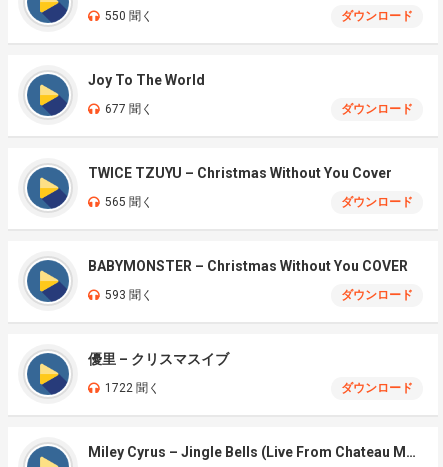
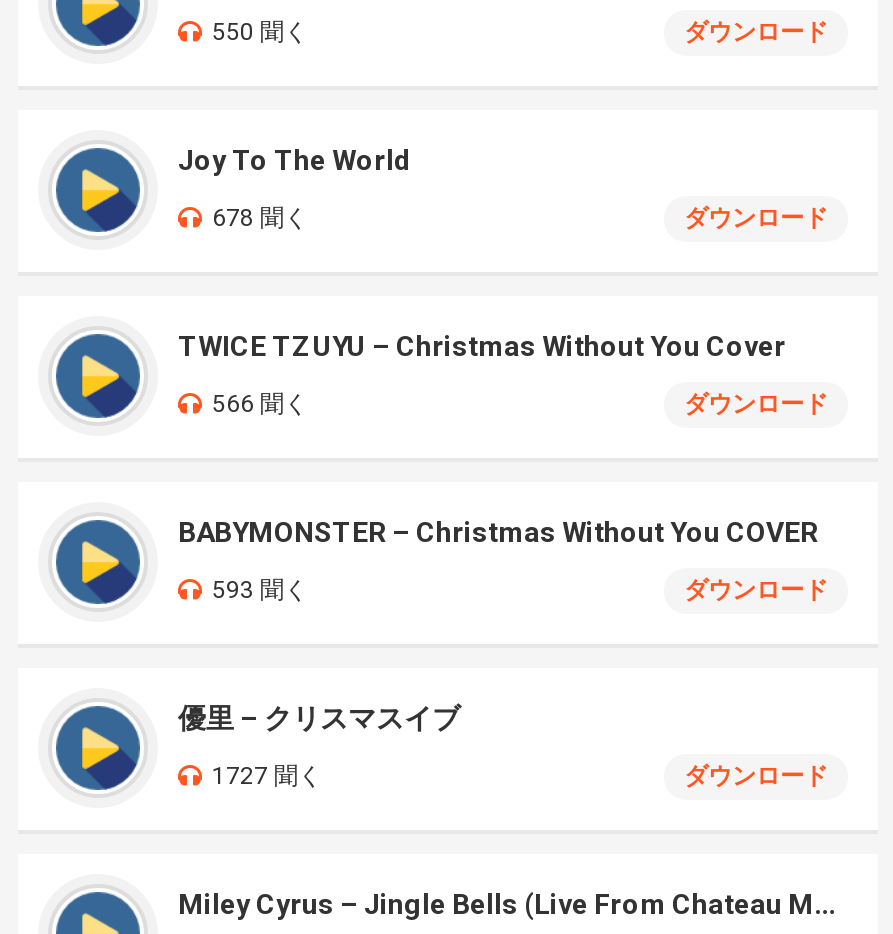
[105,102,153,116] 677 聞く -> [212,204,308,232] 678 聞く
[105,195,153,209] 565 聞く -> [212,390,308,418] 566 聞く
[105,381,160,395] 1722 聞く -> [212,762,322,790] 1727 聞く

